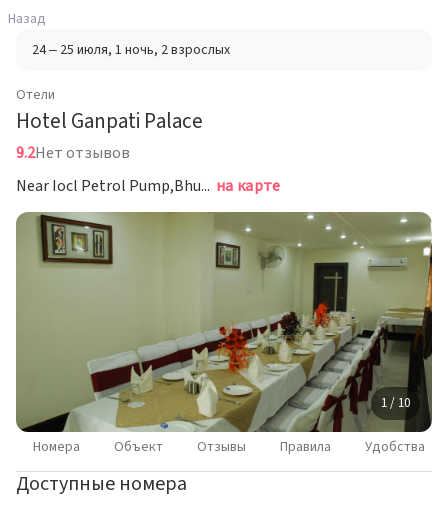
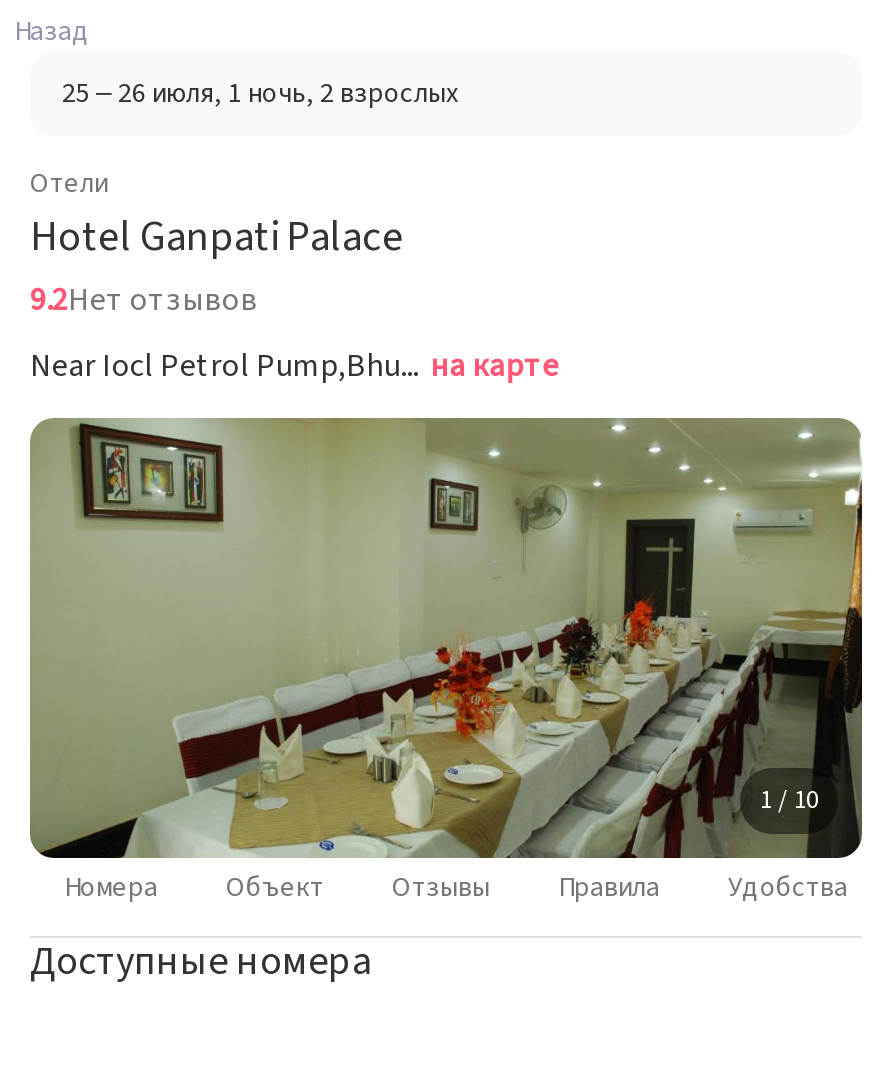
[32,40,230,60] 24 – 25 июля, 1 ночь, 2 взрослых -> [62,74,458,114] 25 – 26 июля, 1 ночь, 2 взрослых

